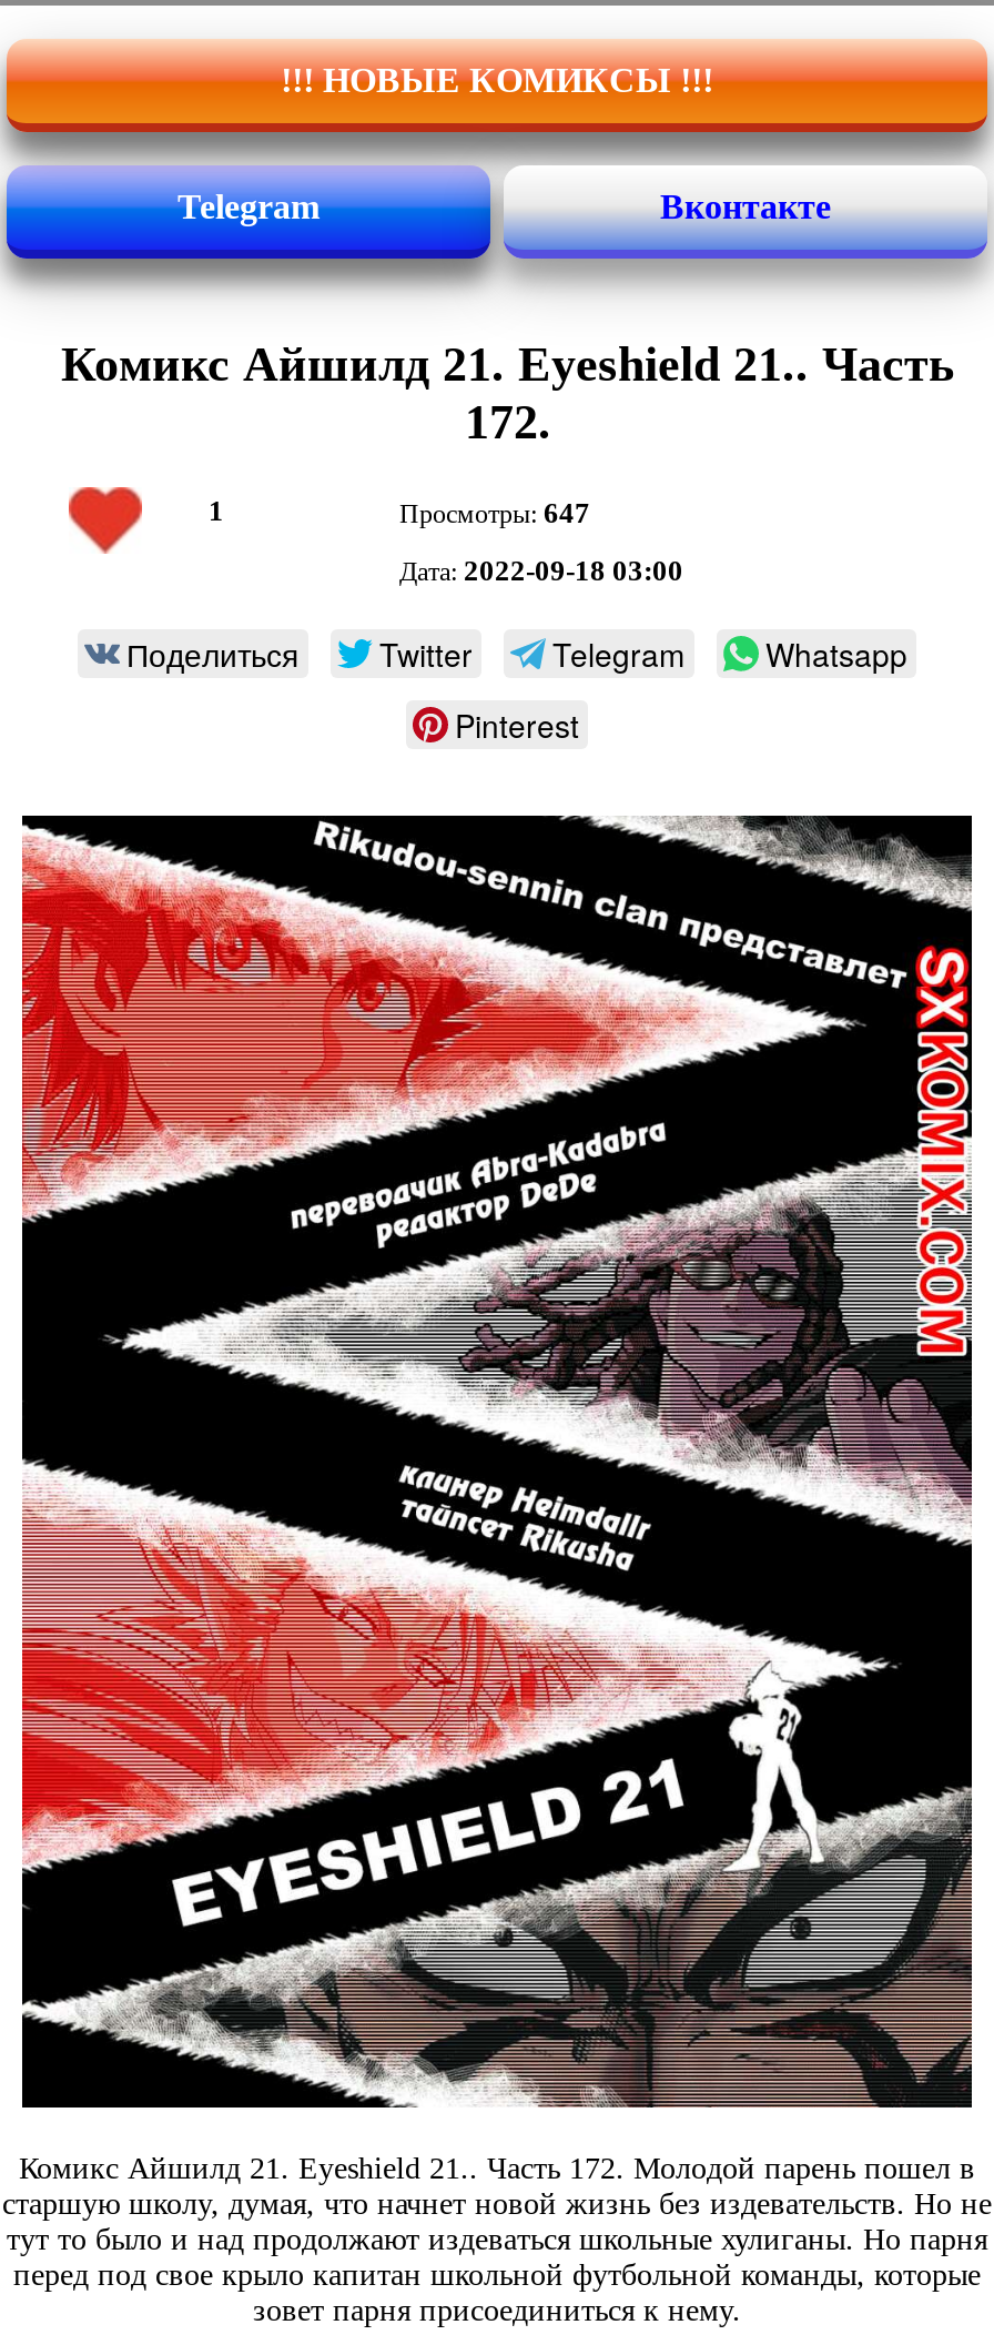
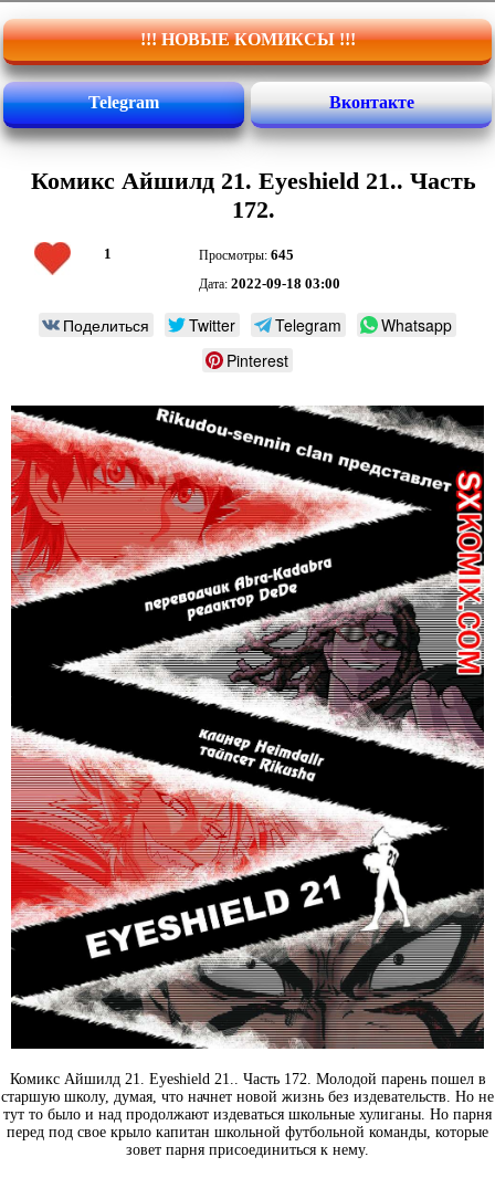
[399,497,590,530] Просмотры: 647 -> [199,247,294,263] Просмотры: 645

